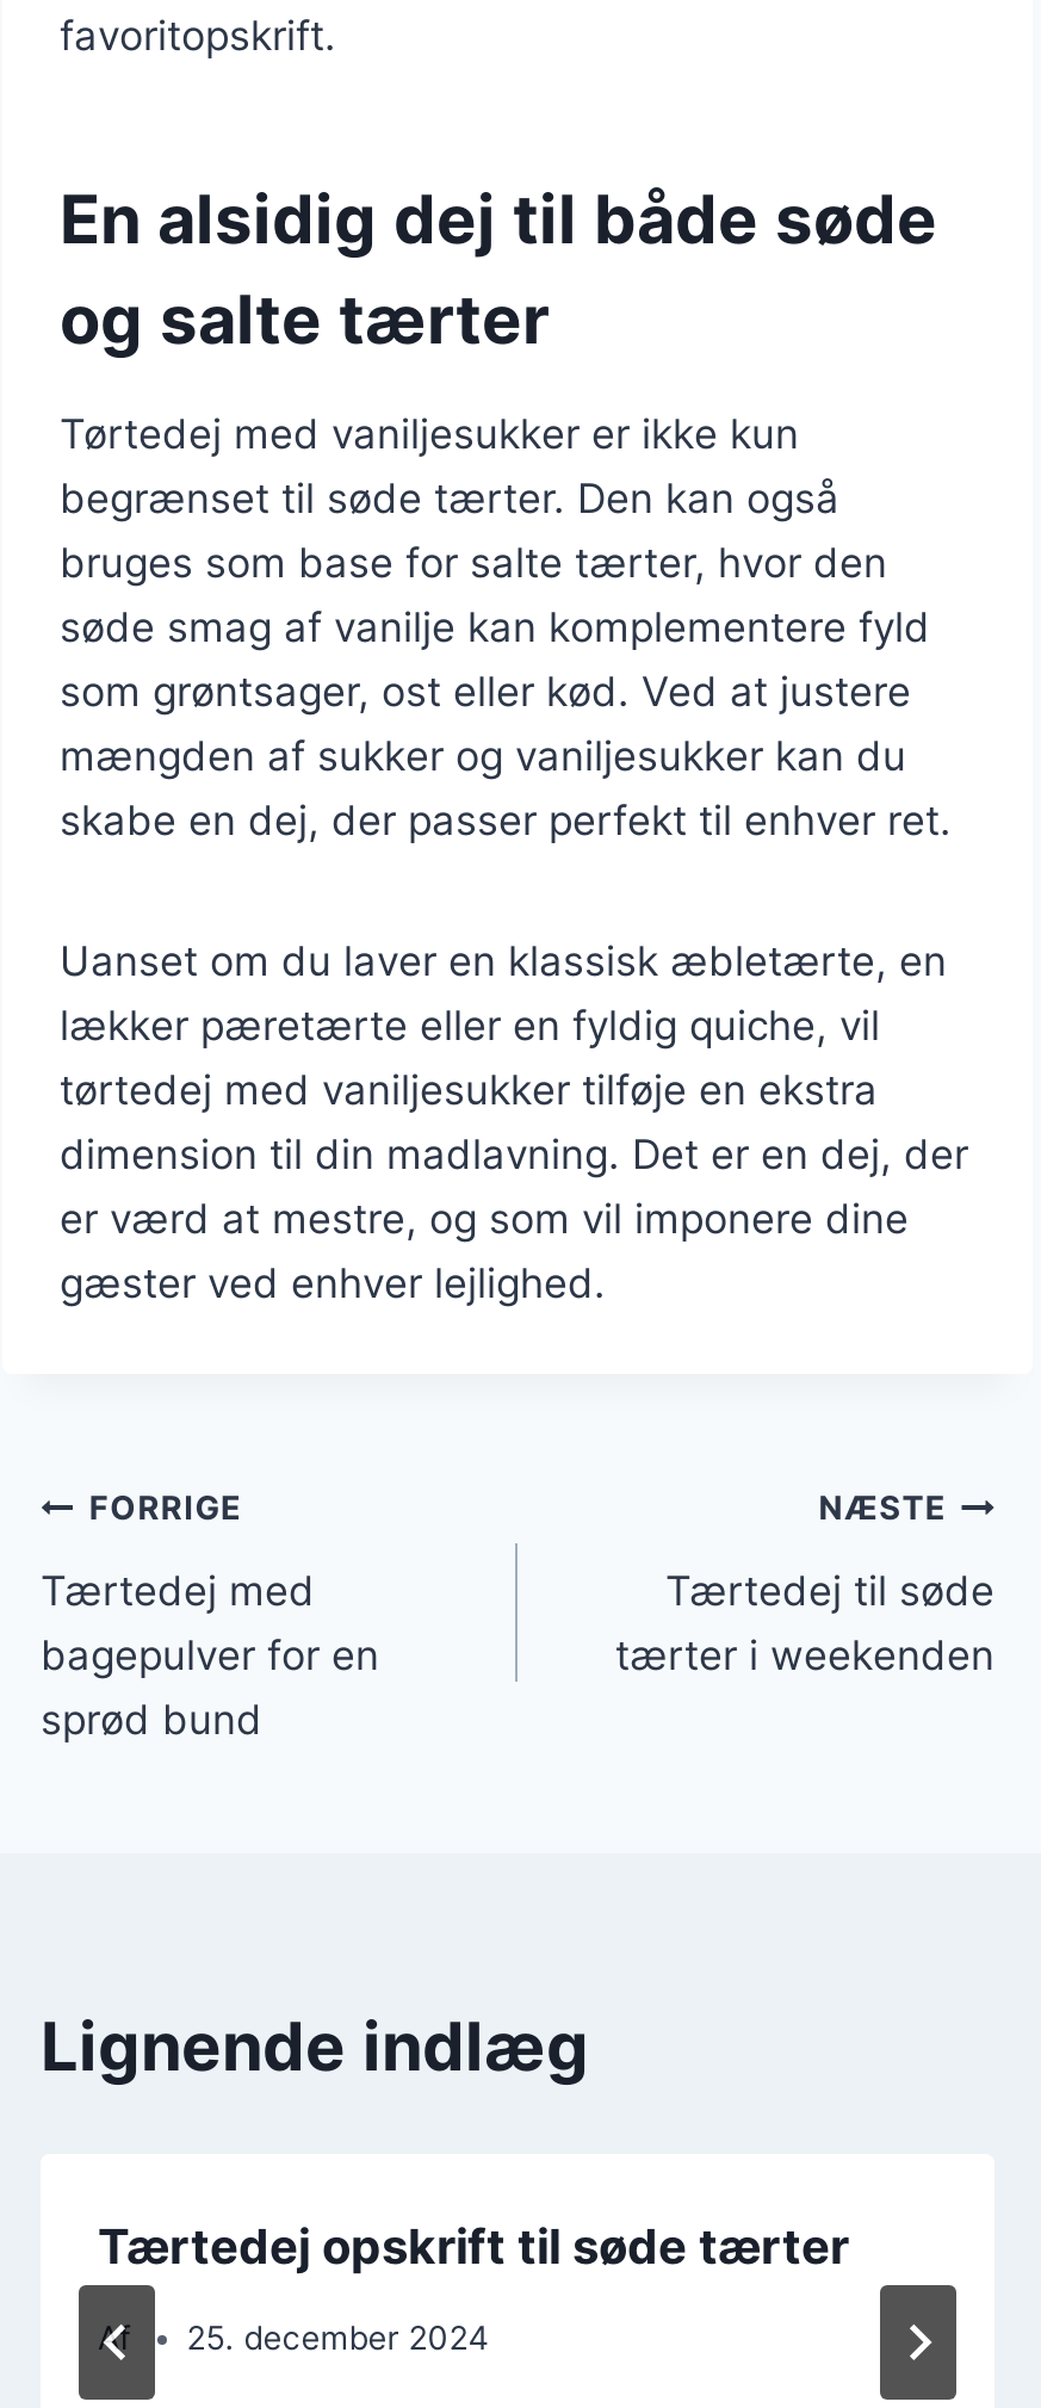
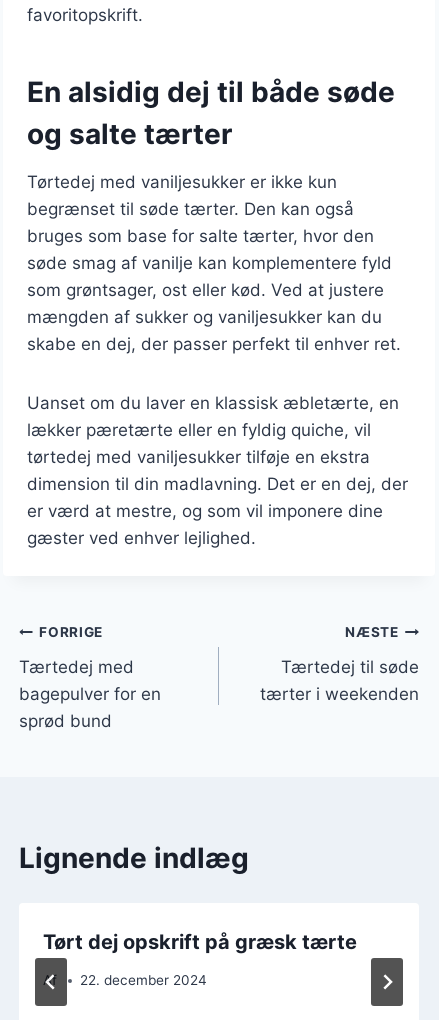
[98,2217,849,2274] Tærtedej opskrift til søde tærter -> [43,929,357,953] Tørt dej opskrift på græsk tærte
[186,2319,489,2357] 25. december 2024 -> [80,972,207,988] 22. december 2024

